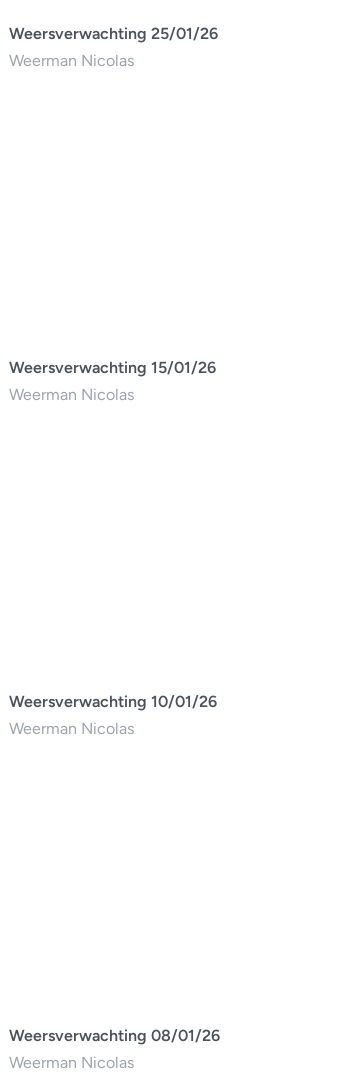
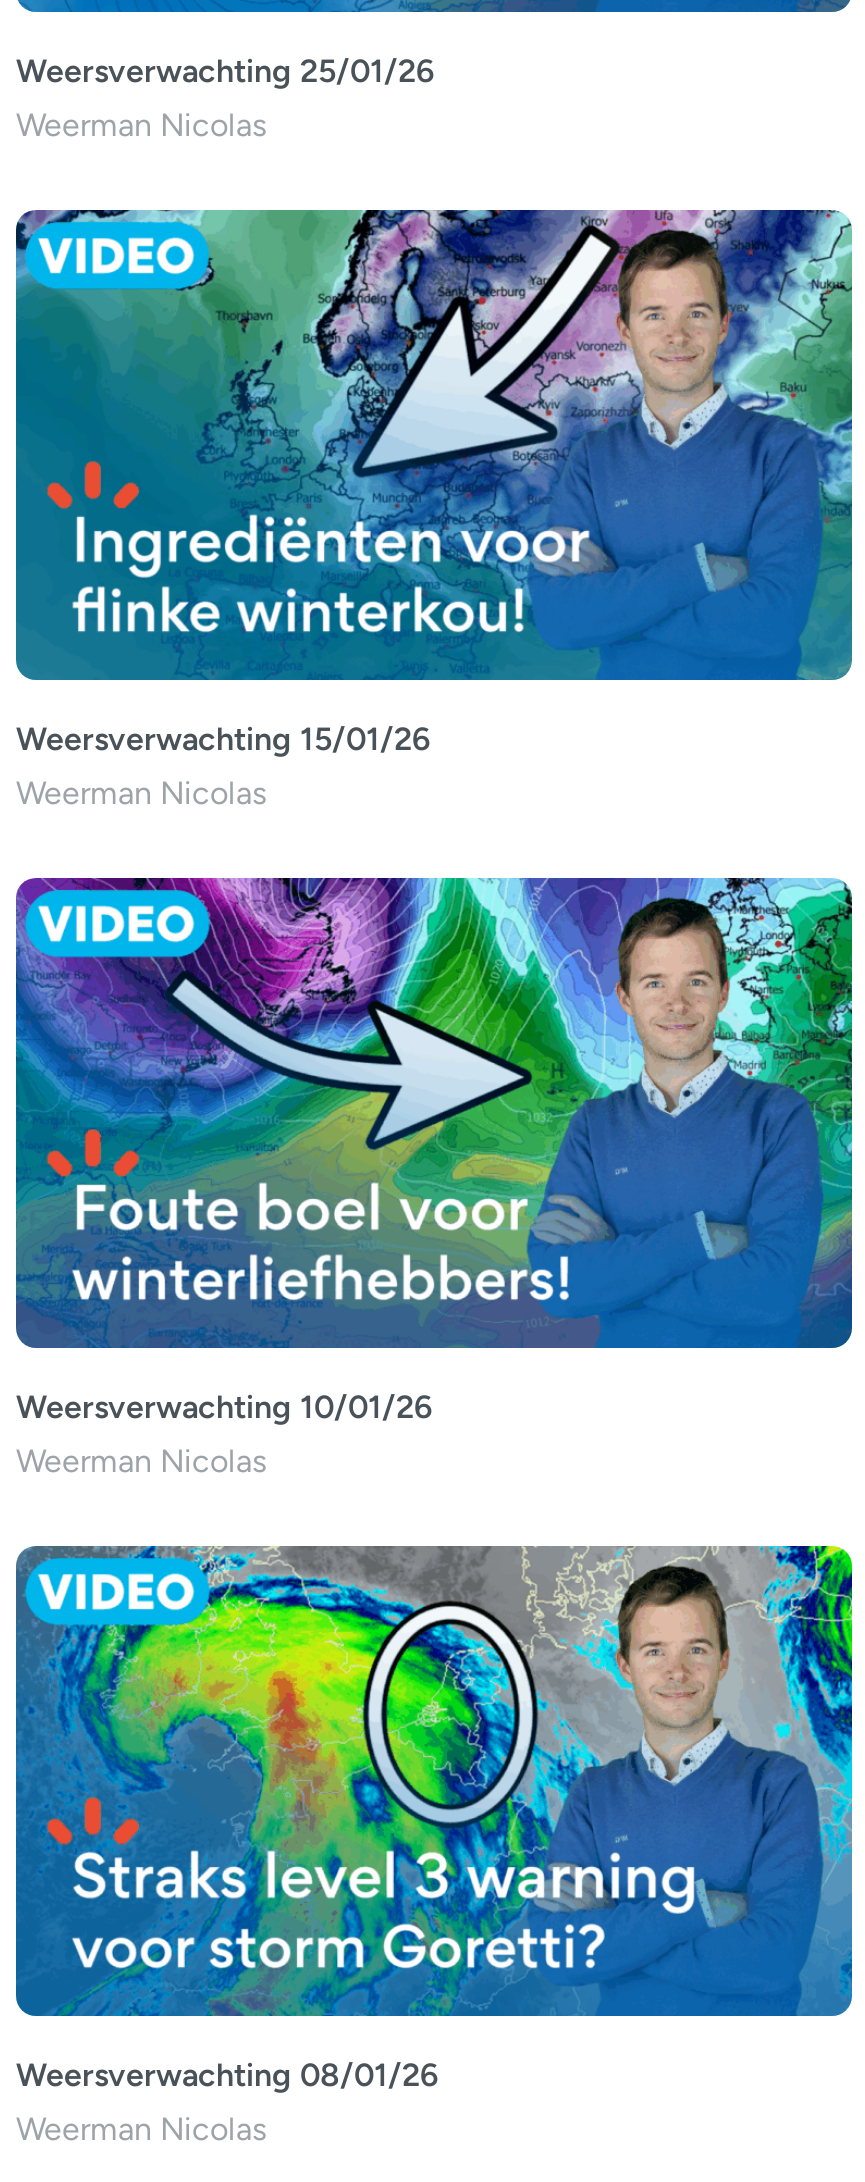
none -> [14,208,854,682] [image]
none -> [14,876,854,1350] [image]
none -> [14,1544,854,2018] [image]

